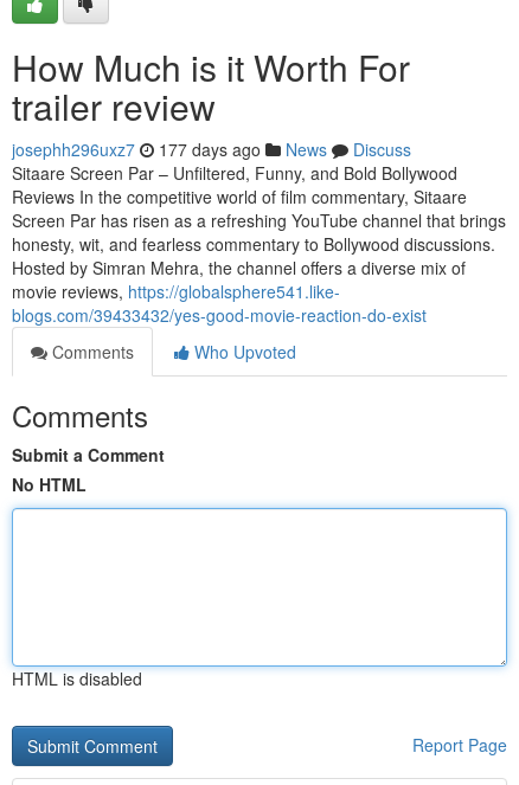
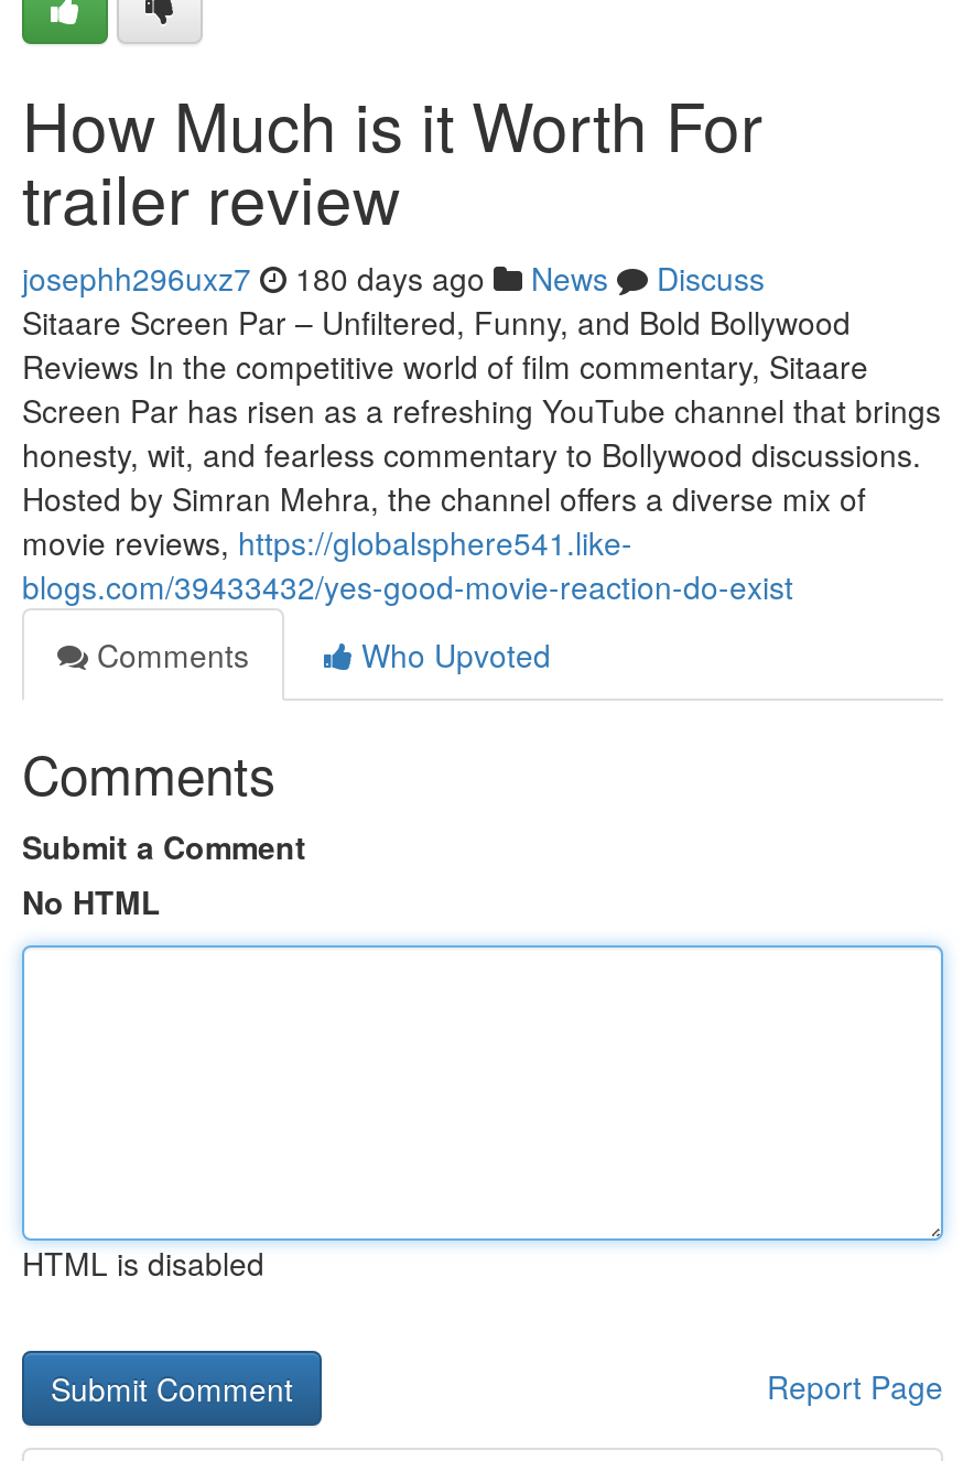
[12,137,411,161] josephh296uxz7 177 days ago News Discuss -> [22,256,765,300] josephh296uxz7 180 days ago News Discuss

